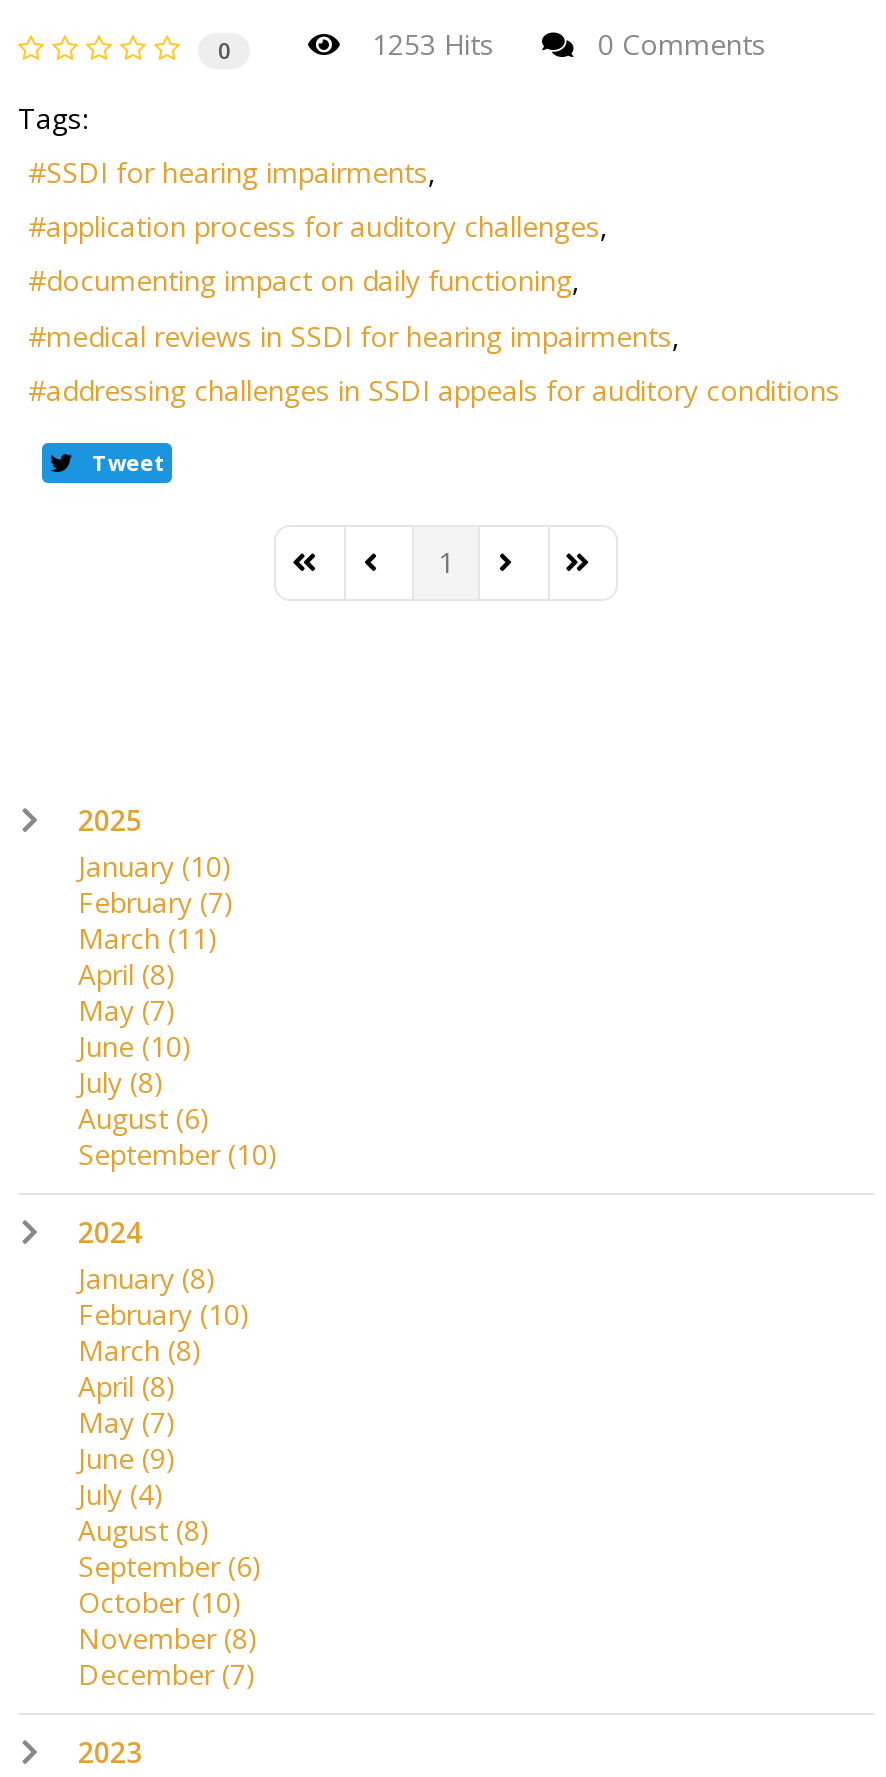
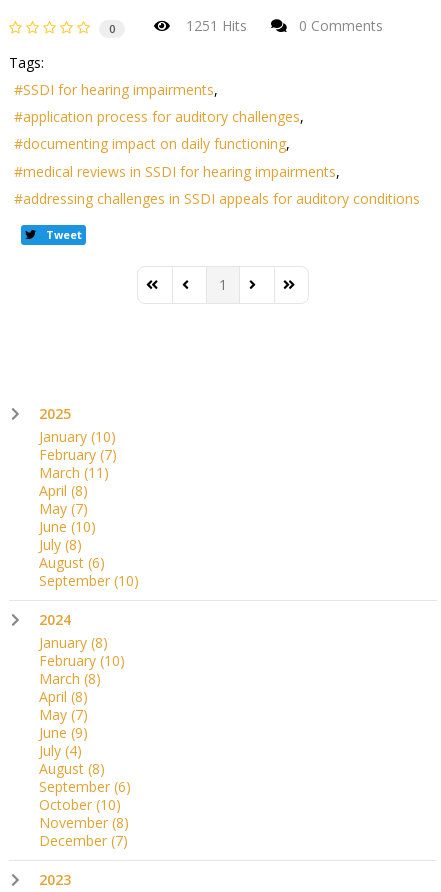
[356,25,494,63] 1253 Hits -> [178,16,247,35] 1251 Hits

